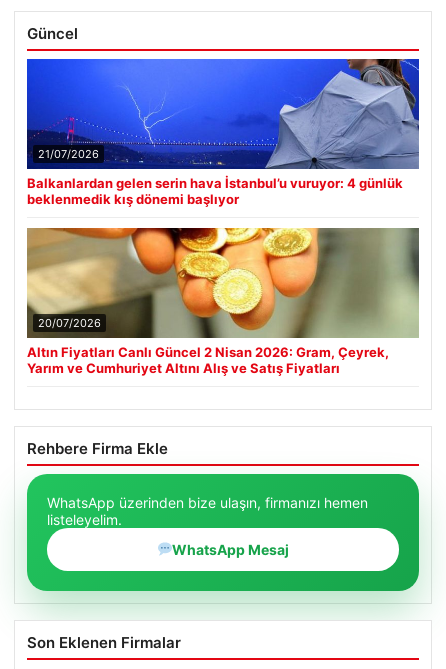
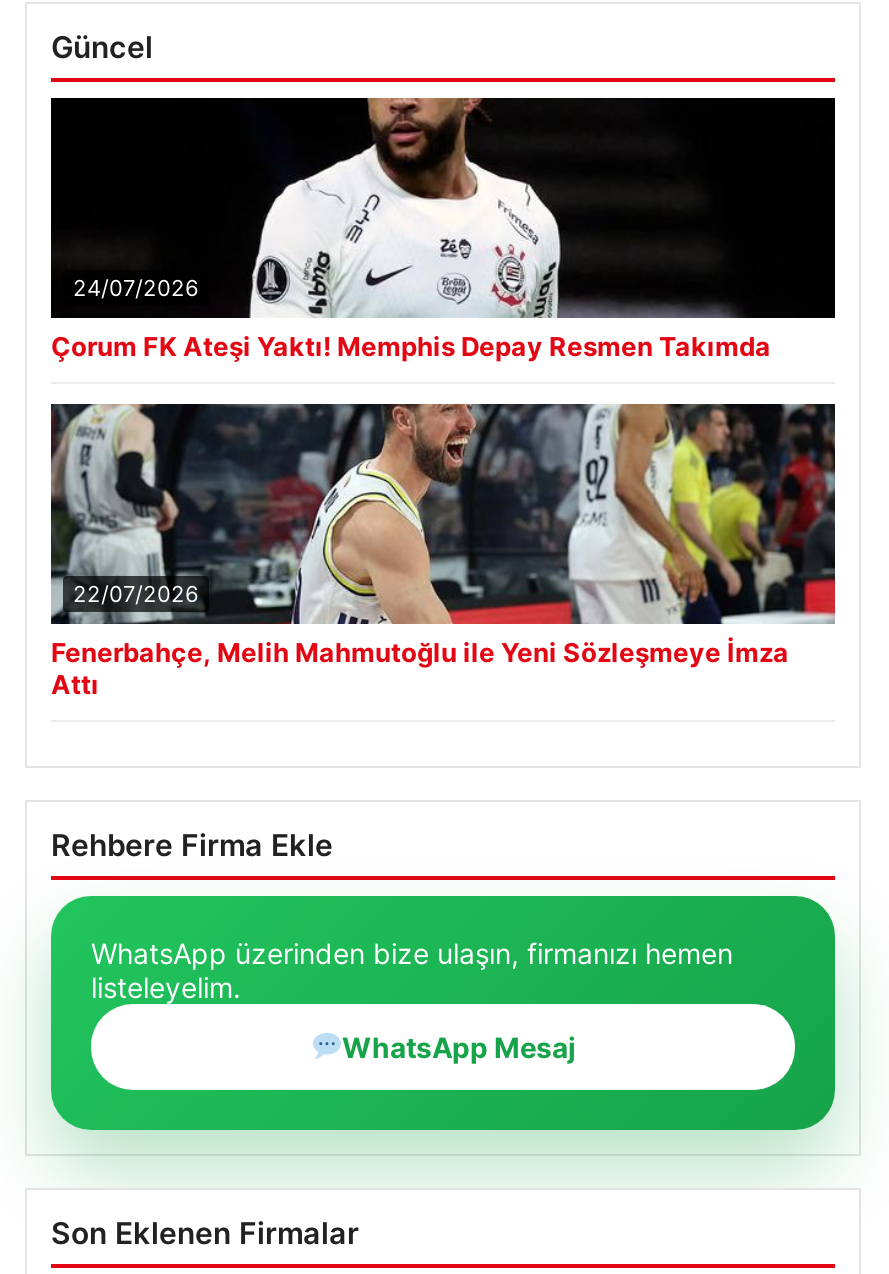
[26,58,420,167] [image] | 21/07/2026 -> [49,96,837,318] [image] | 24/07/2026
[27,175,403,207] Balkanlardan gelen serin hava İstanbul’u vuruyor: 4 günlük | beklenmedik kış dönemi başlıyor -> [51,330,771,362] Çorum FK Ateşi Yaktı! Memphis Depay Resmen Takımda
[26,227,419,337] [image] | 20/07/2026 -> [49,402,837,620] [image] | 22/07/2026
[27,344,389,376] Altın Fiyatları Canlı Güncel 2 Nisan 2026: Gram, Çeyrek, | Yarım ve Cumhuriyet Altını Alış ve Satış Fiyatları -> [51,636,789,700] Fenerbahçe, Melih Mahmutoğlu ile Yeni Sözleşmeye İmza | Attı

